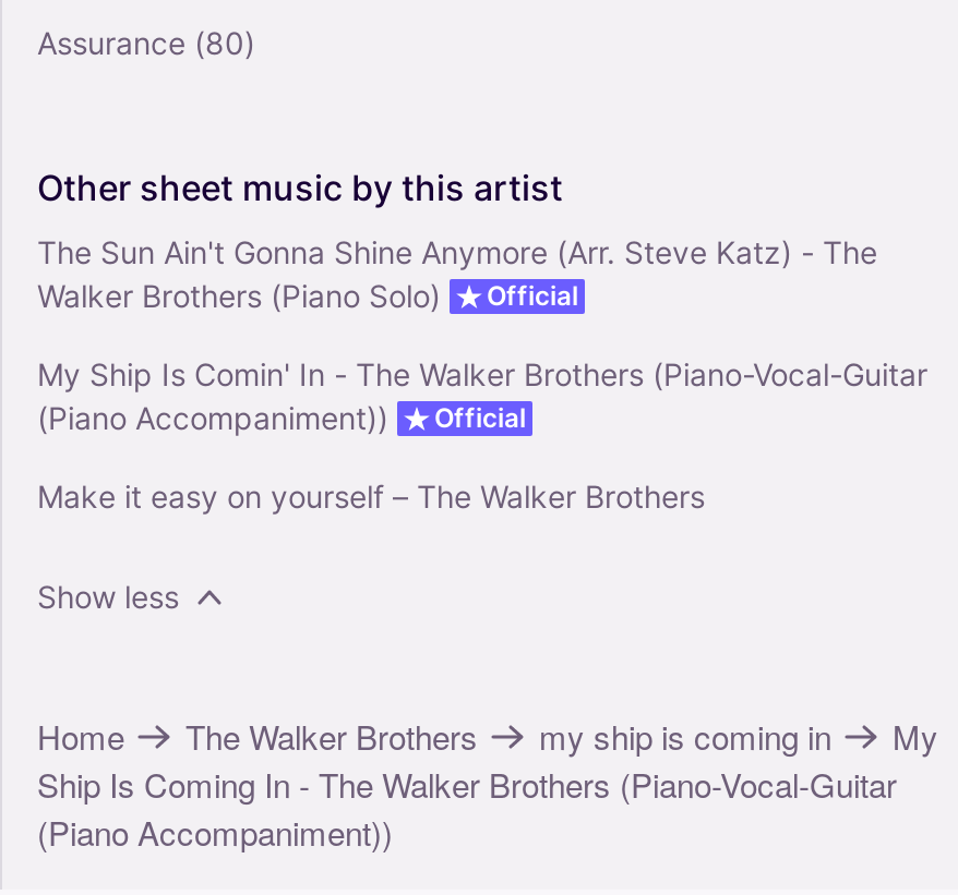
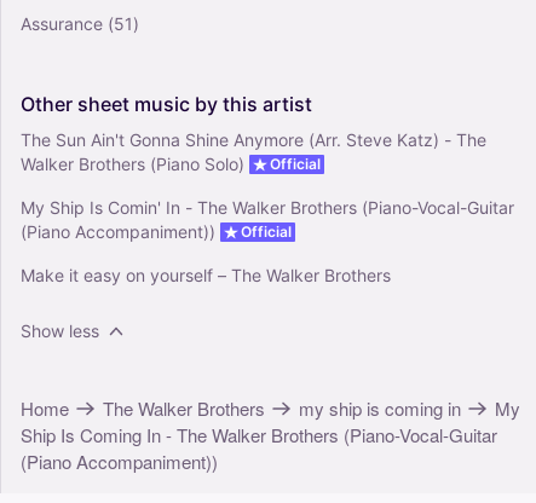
[37,23,255,60] Assurance (80) -> [21,13,139,33] Assurance (51)

